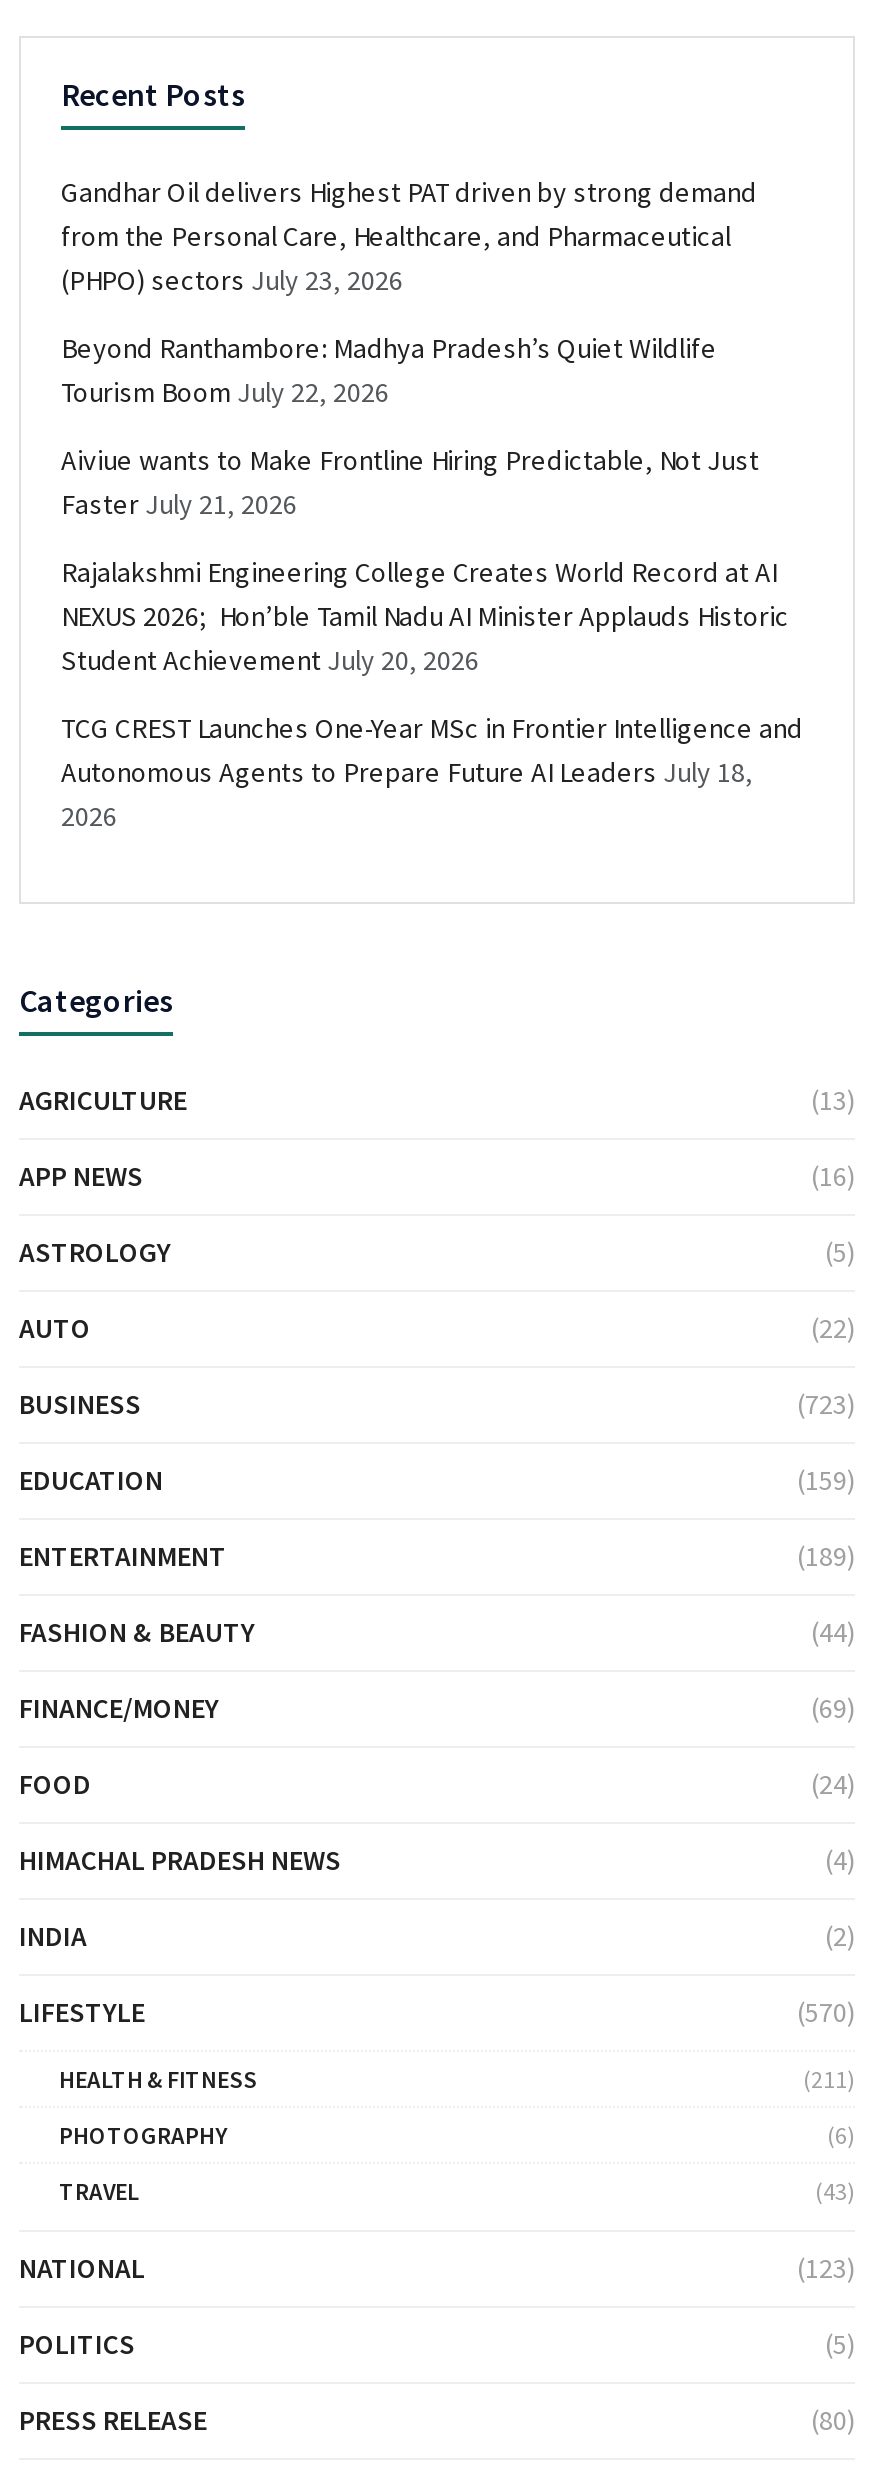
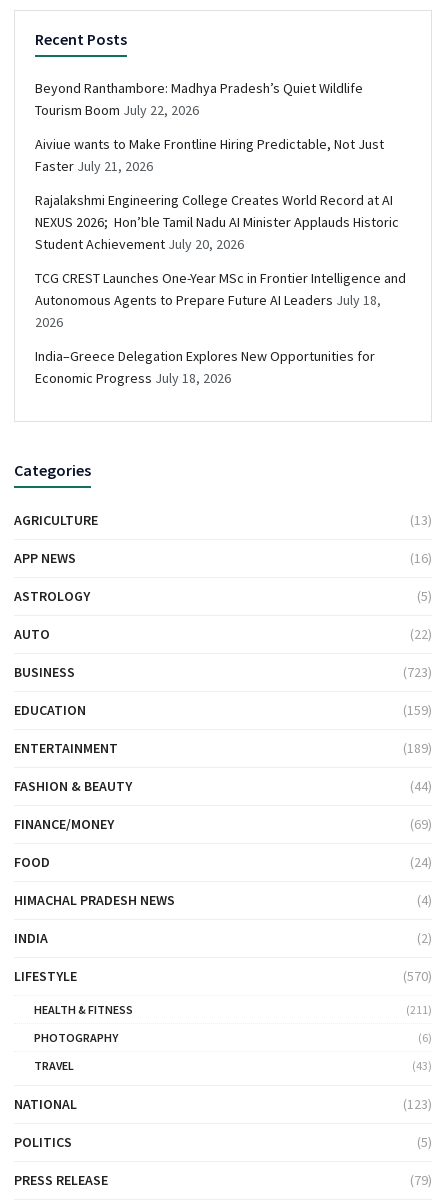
[61,174,757,298] Gandhar Oil delivers Highest PAT driven by strong demand | from the Personal Care, Healthcare, and Pharmaceutical | (PHPO) sectors July 23, 2026 -> none
moved [61,330,803,834] -> [35,79,406,331]: Beyond Ranthambore: Madhya Pradesh’s Quiet Wildlife | Tourism Boom July 22, 2026 | Aiviue wants to Make Frontline Hiring Predictable, Not Just | ... | Autonomous Agents to Prepare Future AI Leaders July 18, | 2026
none -> [35,347,375,387] India–Greece Delegation Explores New Opportunities for | Economic Progress July 18, 2026
[811,2402,855,2438] (80) -> [410,1171,432,1189] (79)

